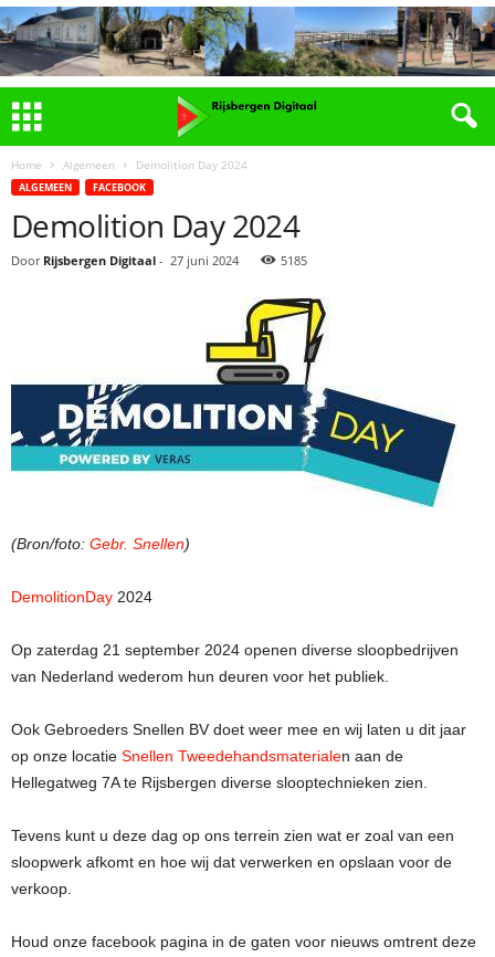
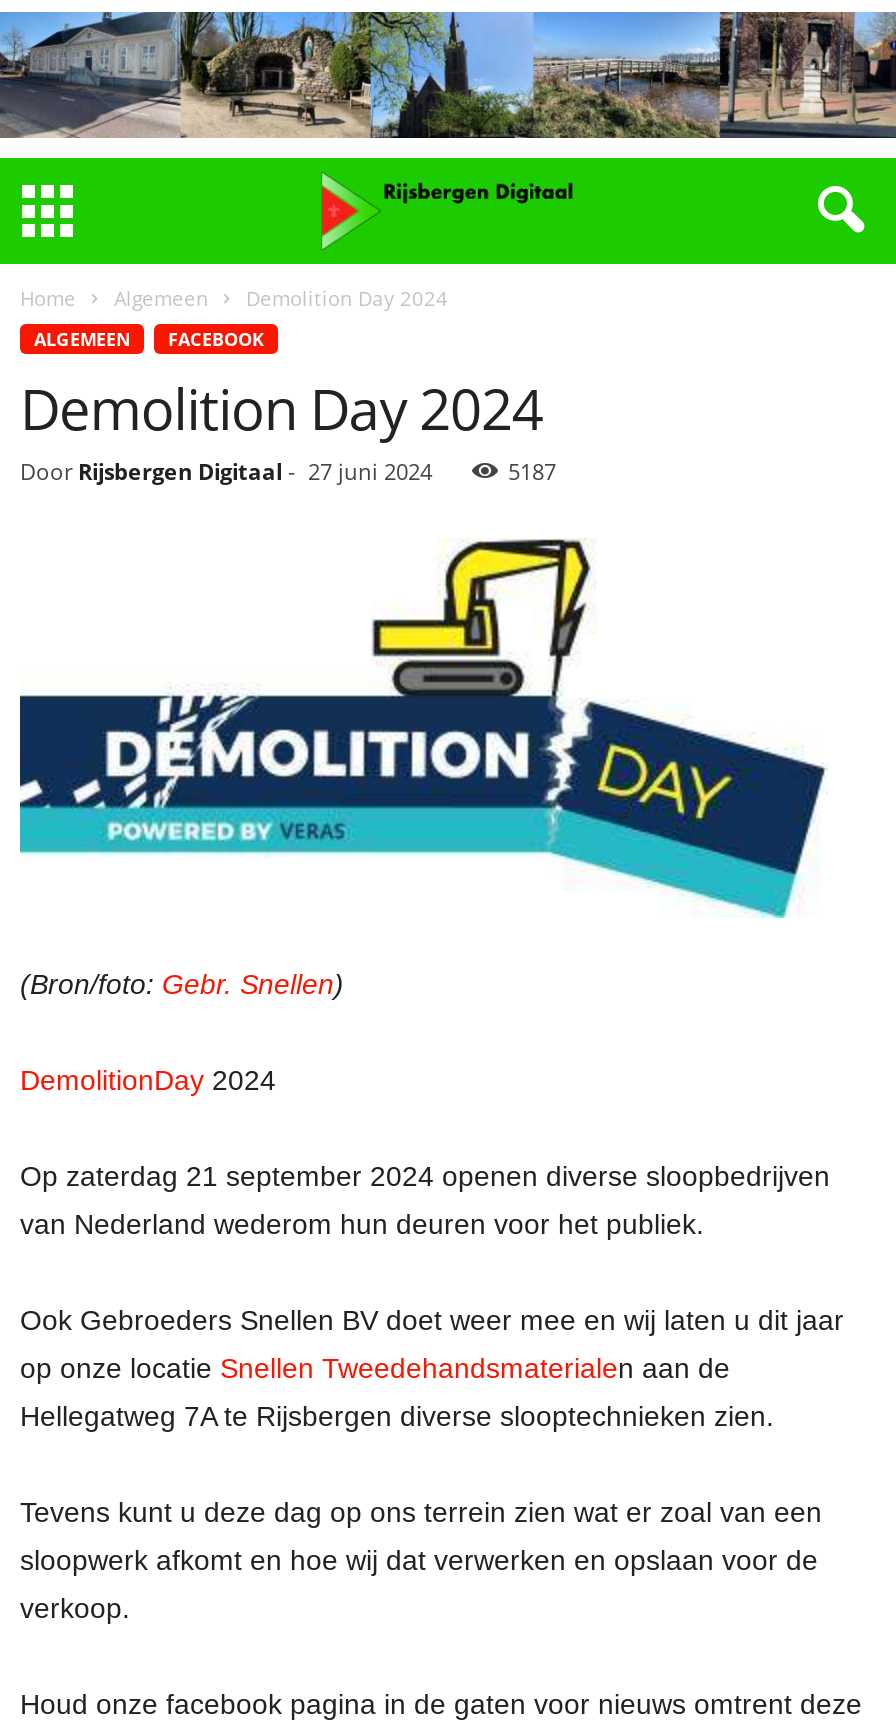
[281,252,307,269] 5185 -> [508,456,556,486] 5187

